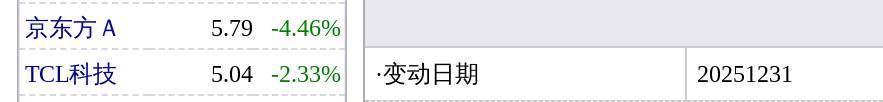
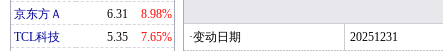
[211,14,253,42] 5.79 -> [107,7,128,21] 6.31
[271,14,341,42] -4.46% -> [141,7,172,21] 8.98%
[211,60,253,88] 5.04 -> [107,30,128,44] 5.35
[271,60,341,88] -2.33% -> [141,30,172,44] 7.65%

